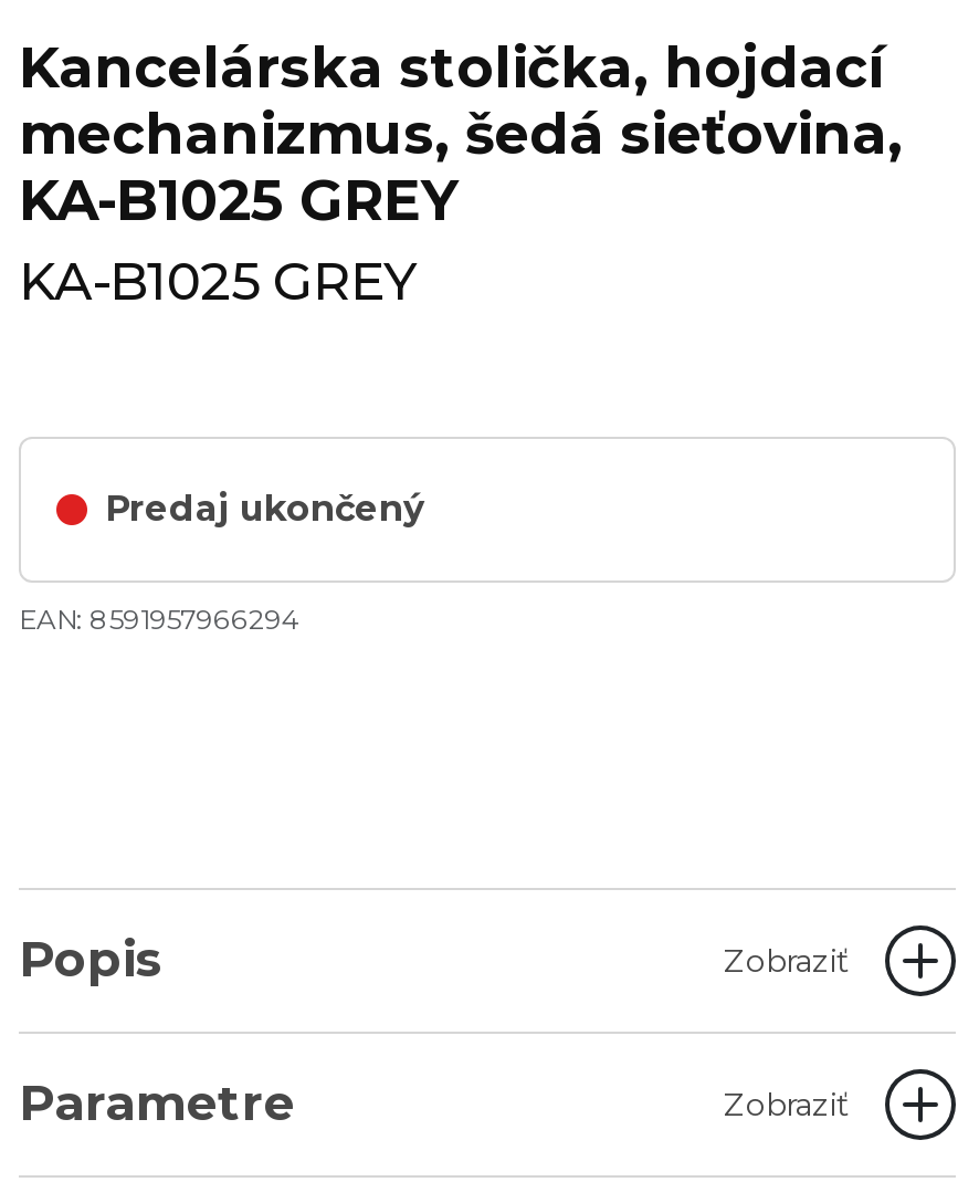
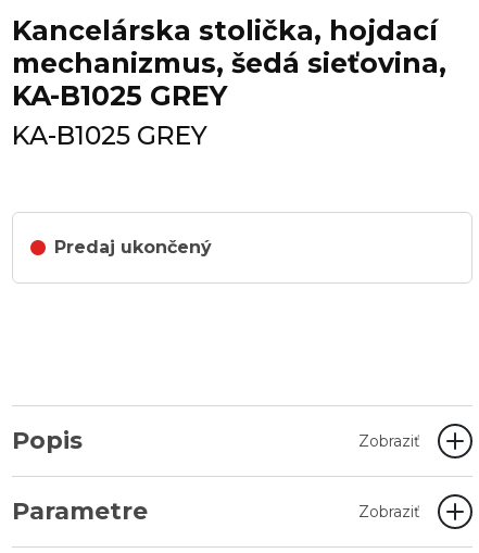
[19,603,299,636] EAN: 8591957966294 -> none

